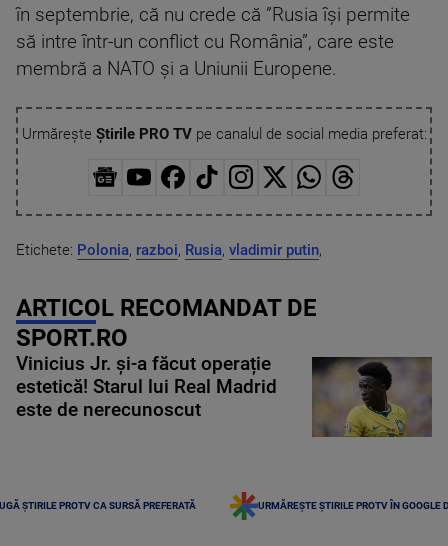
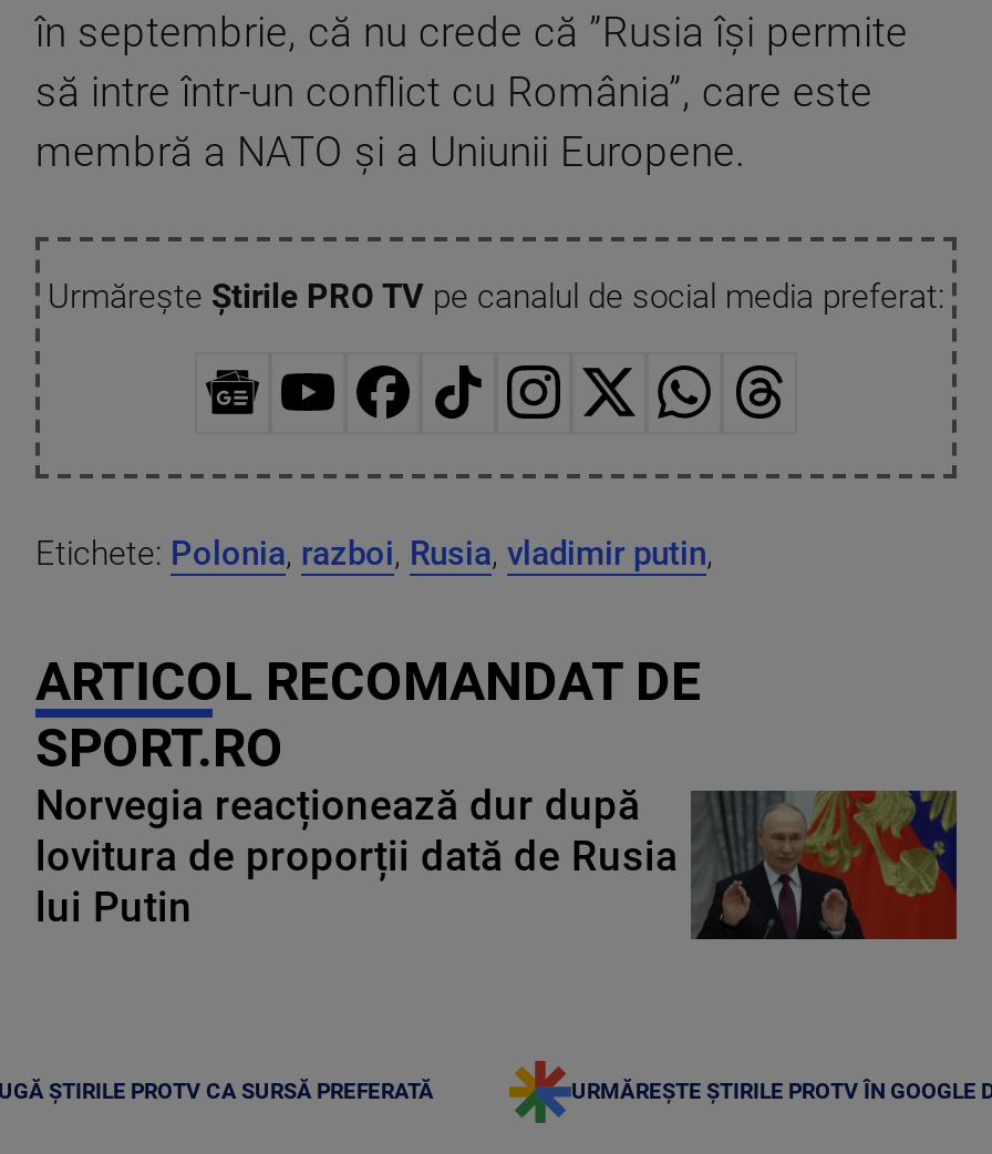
[16,353,433,438] [image] | Vinicius Jr. și-a făcut operație | estetică! Starul lui Real Madrid | este de nerecunoscut -> [35,781,959,944] [image] | Norvegia reacționează dur după | lovitura de proporții dată de Rusia | lui Putin

